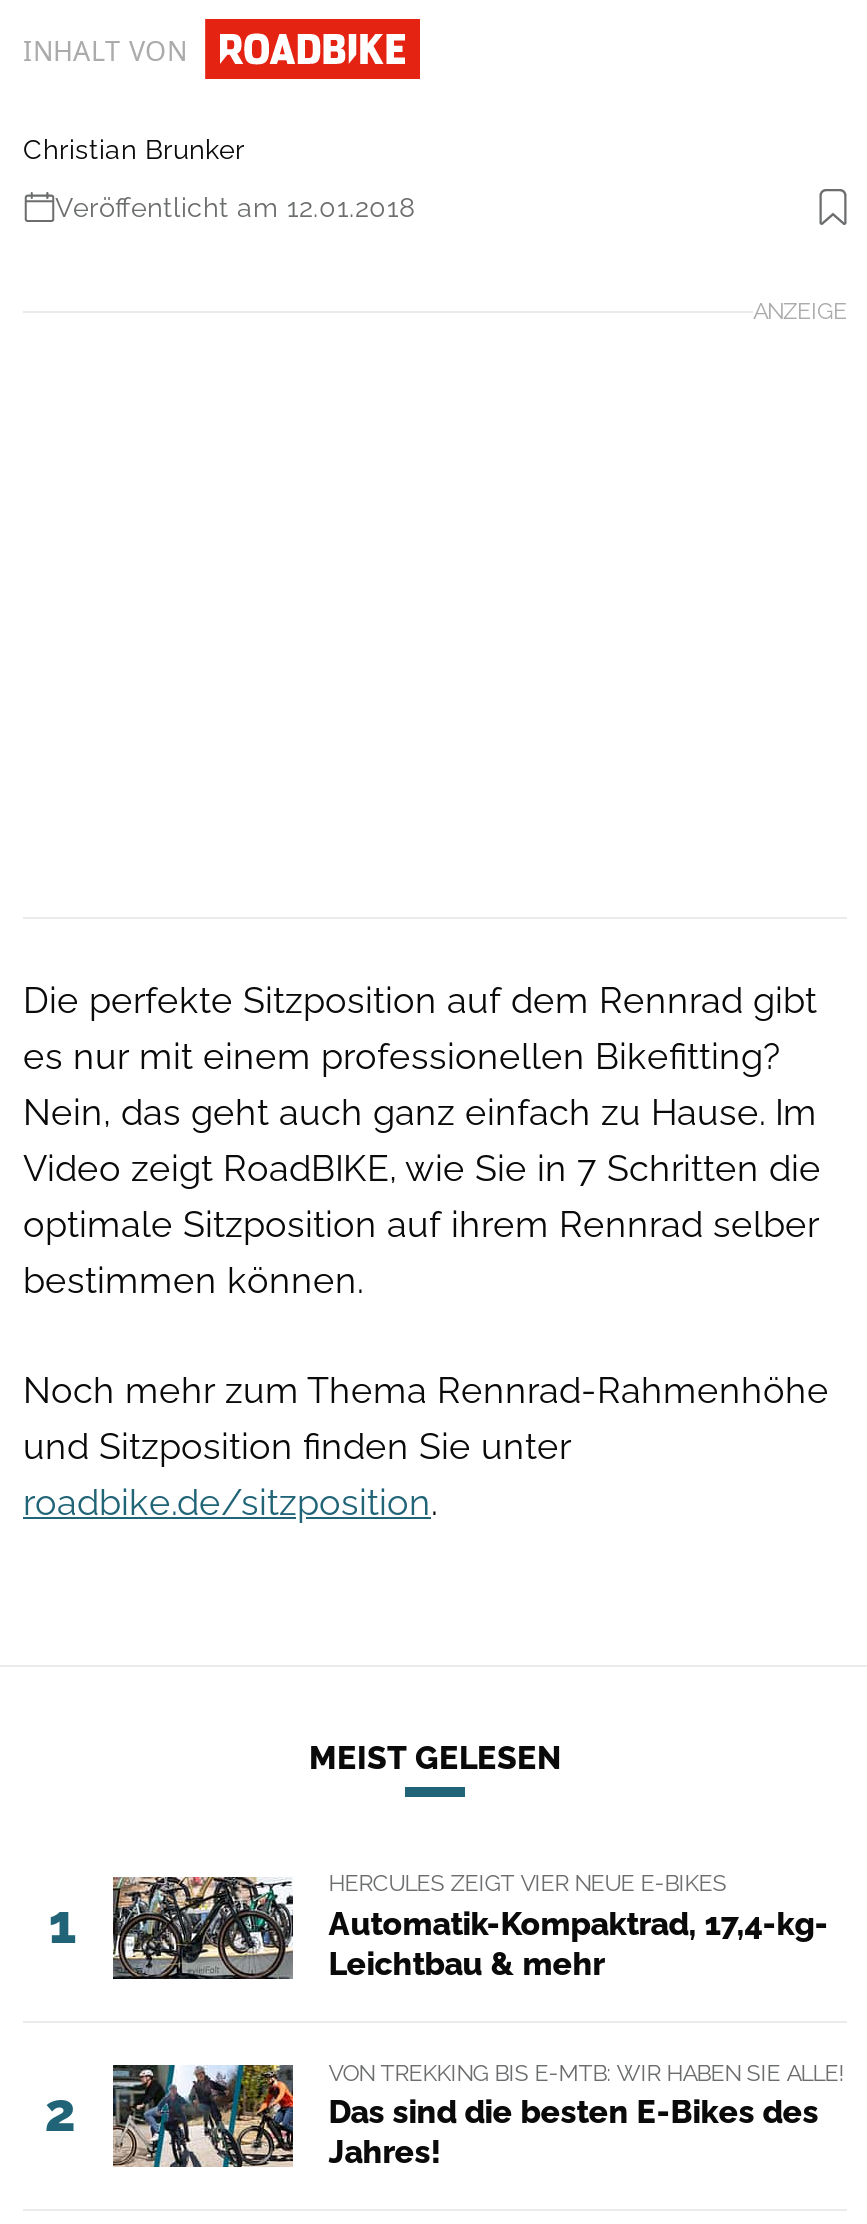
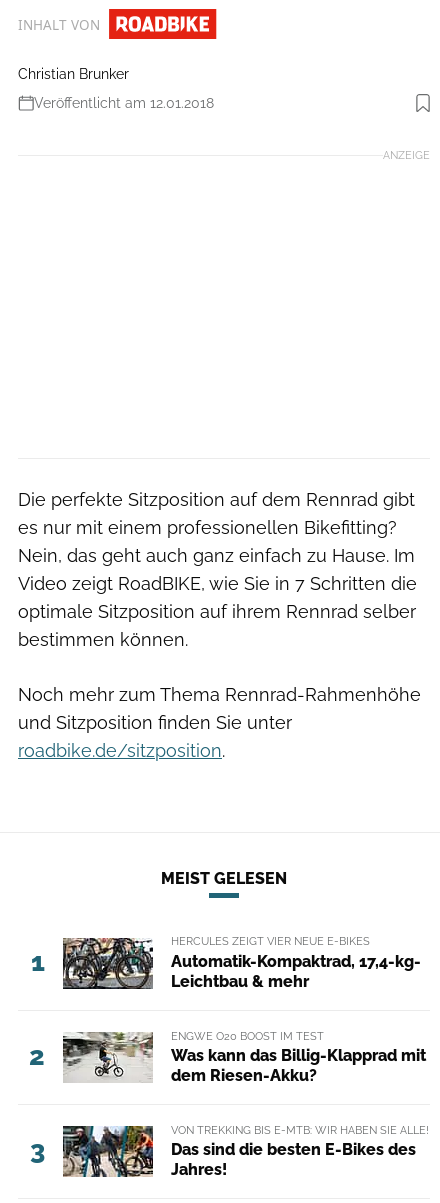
none -> [30,1028,426,1165] [image] | ENGWE O20 BOOST IM TEST | Was kann das Billig-Klapprad mit | dem Riesen-Akku? | 3

